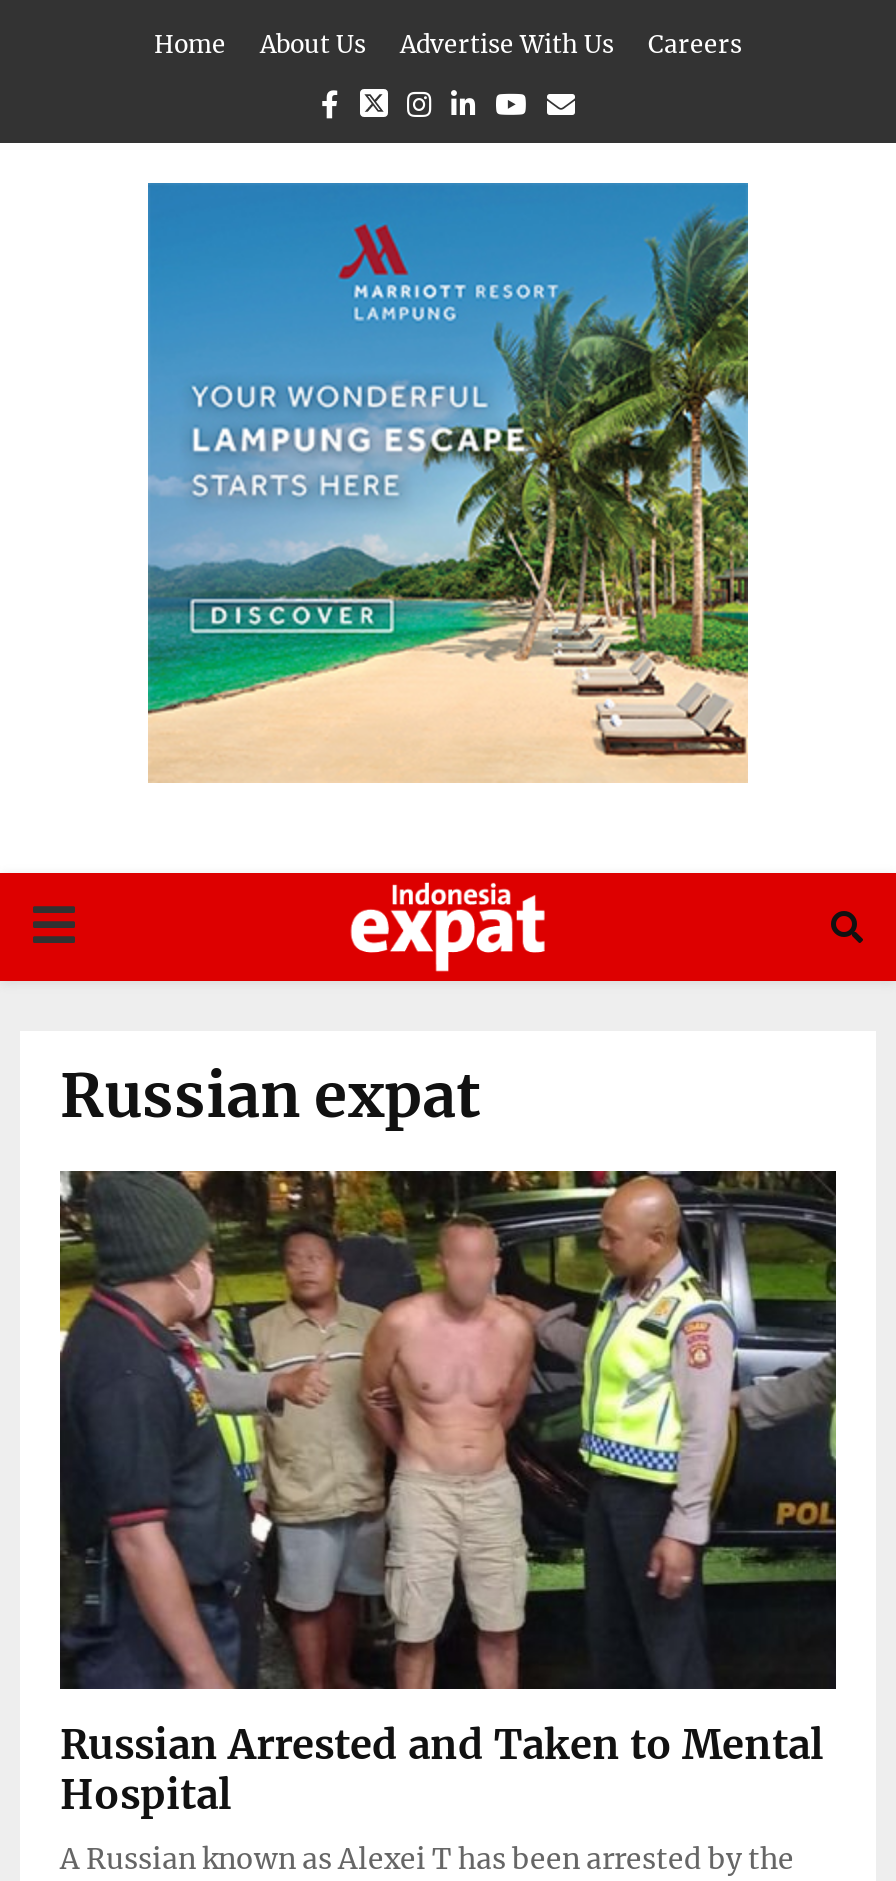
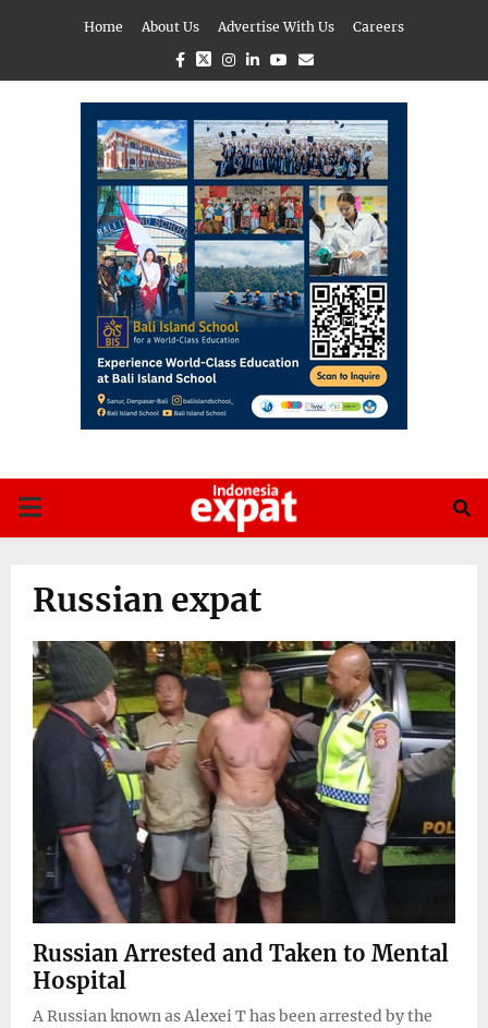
[146,181,750,783] [image] -> [80,101,408,431] [image]

